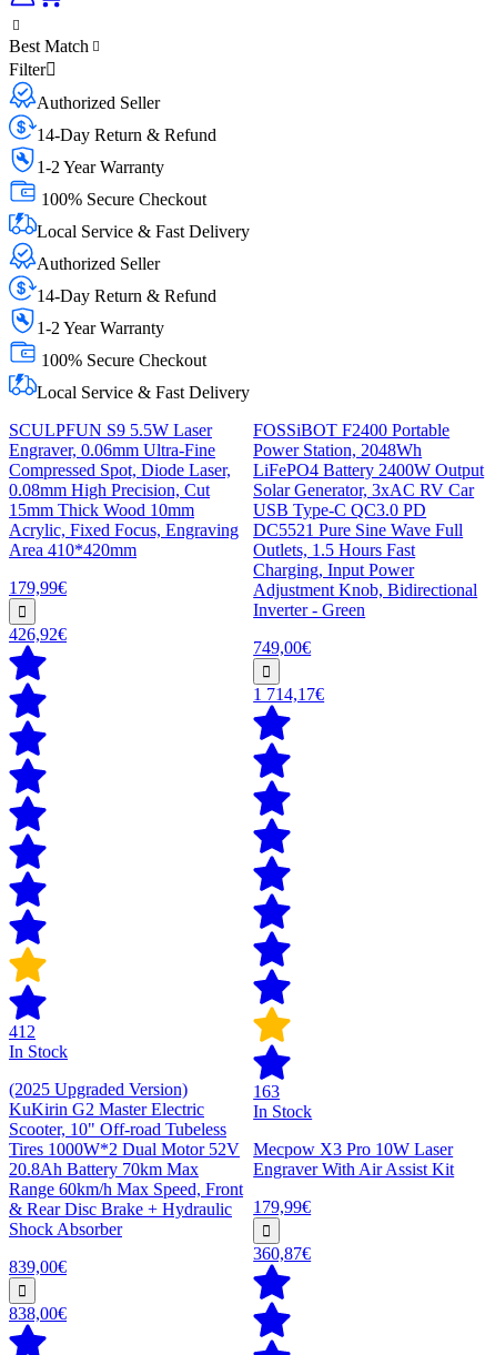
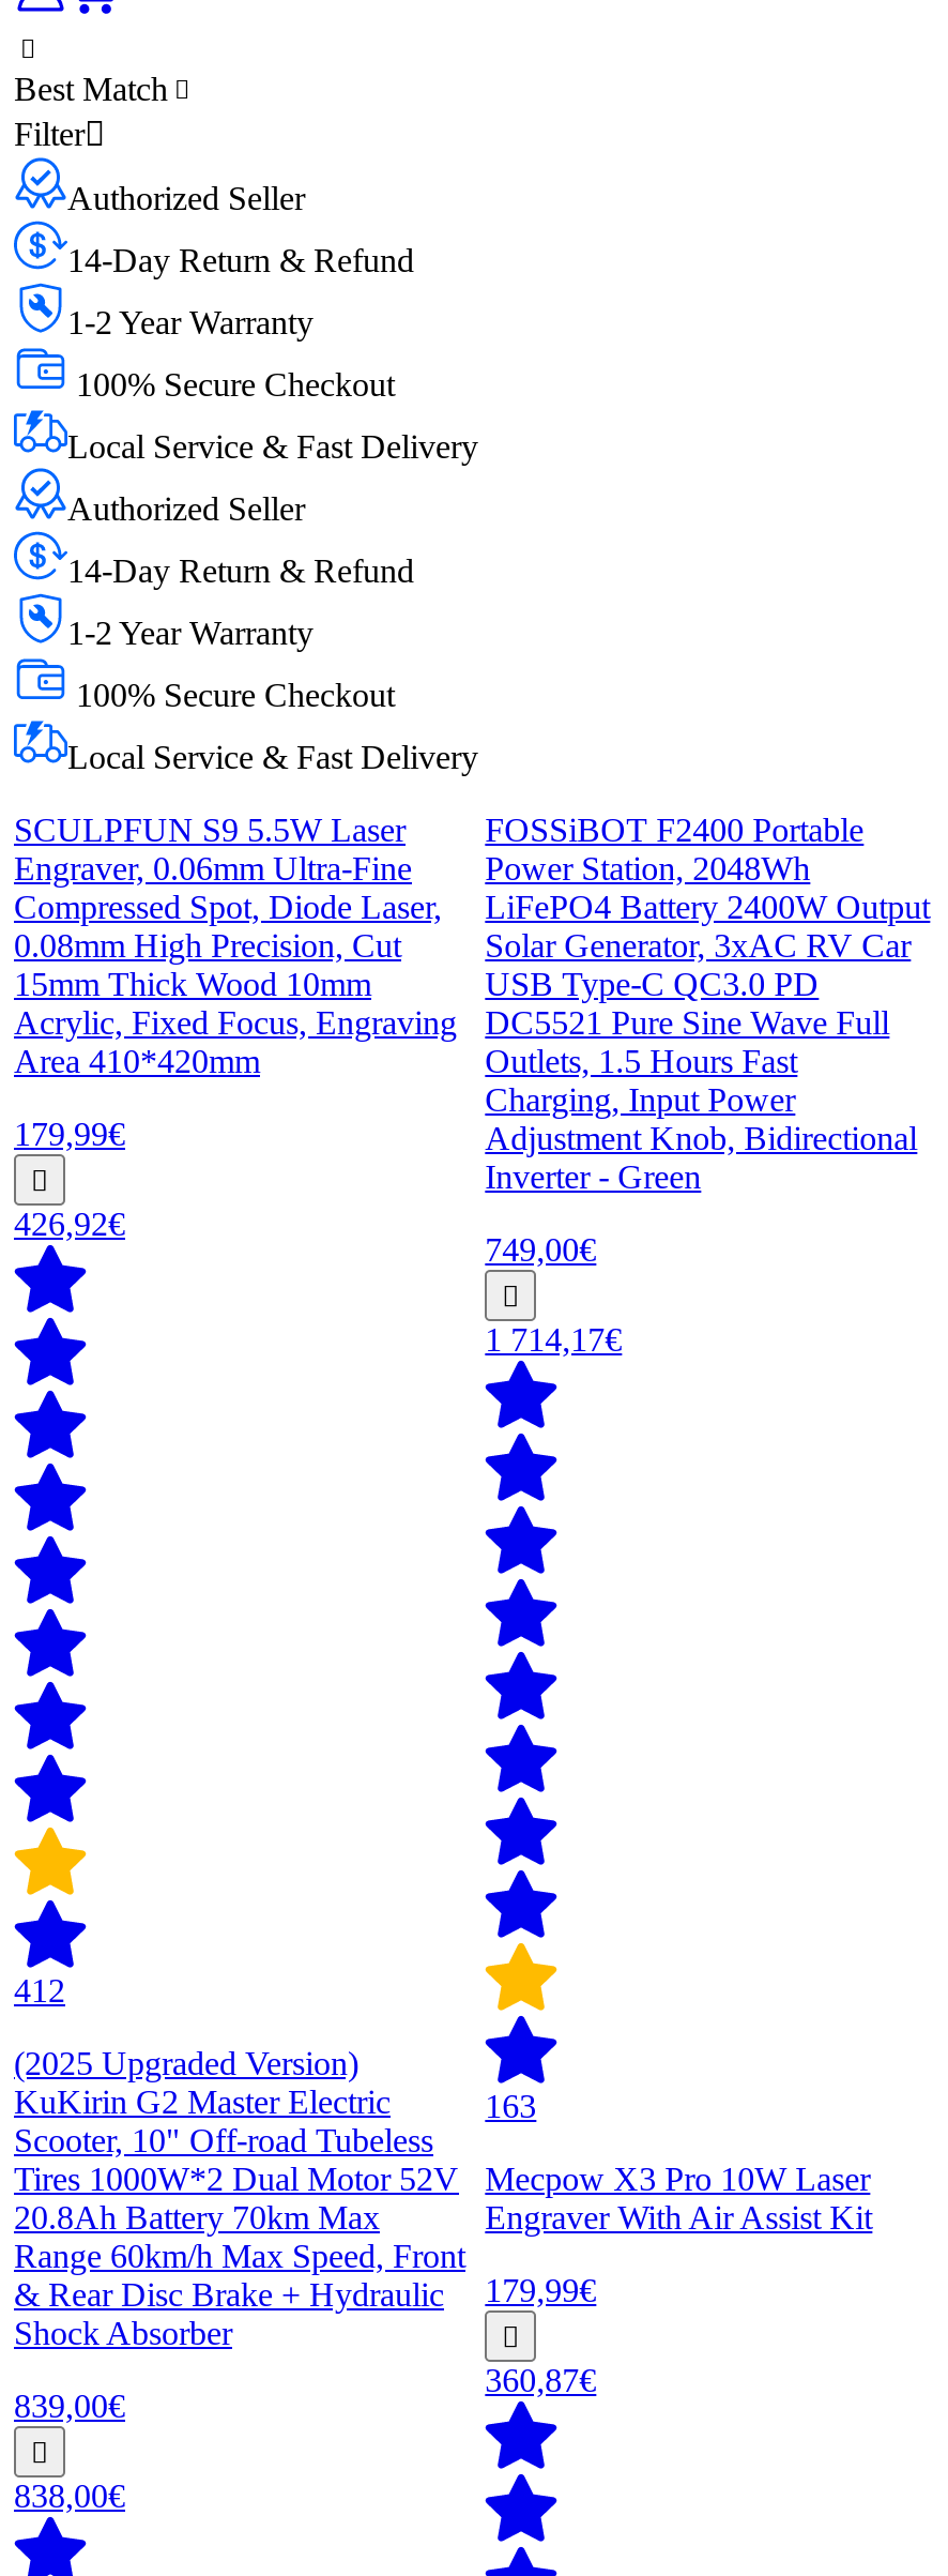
[9,1042,68,1061] In Stock -> none
[253,1102,312,1121] In Stock -> none

